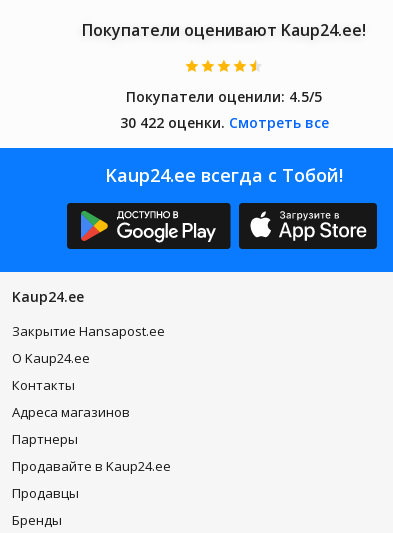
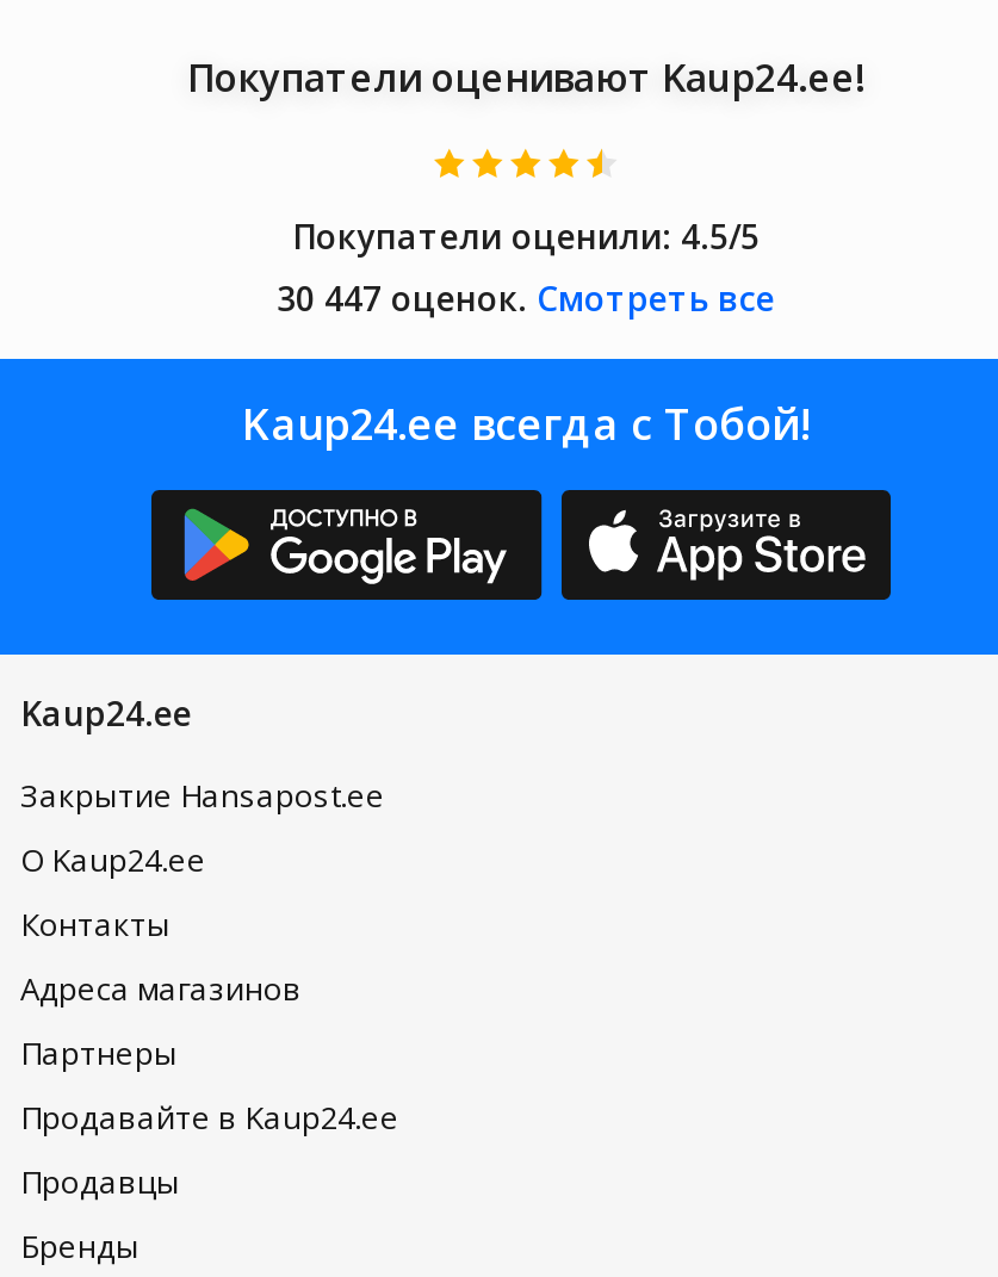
[119,113,328,132] 30 422 оценки. Смотреть все -> [277,275,775,320] 30 447 оценок. Смотреть все

